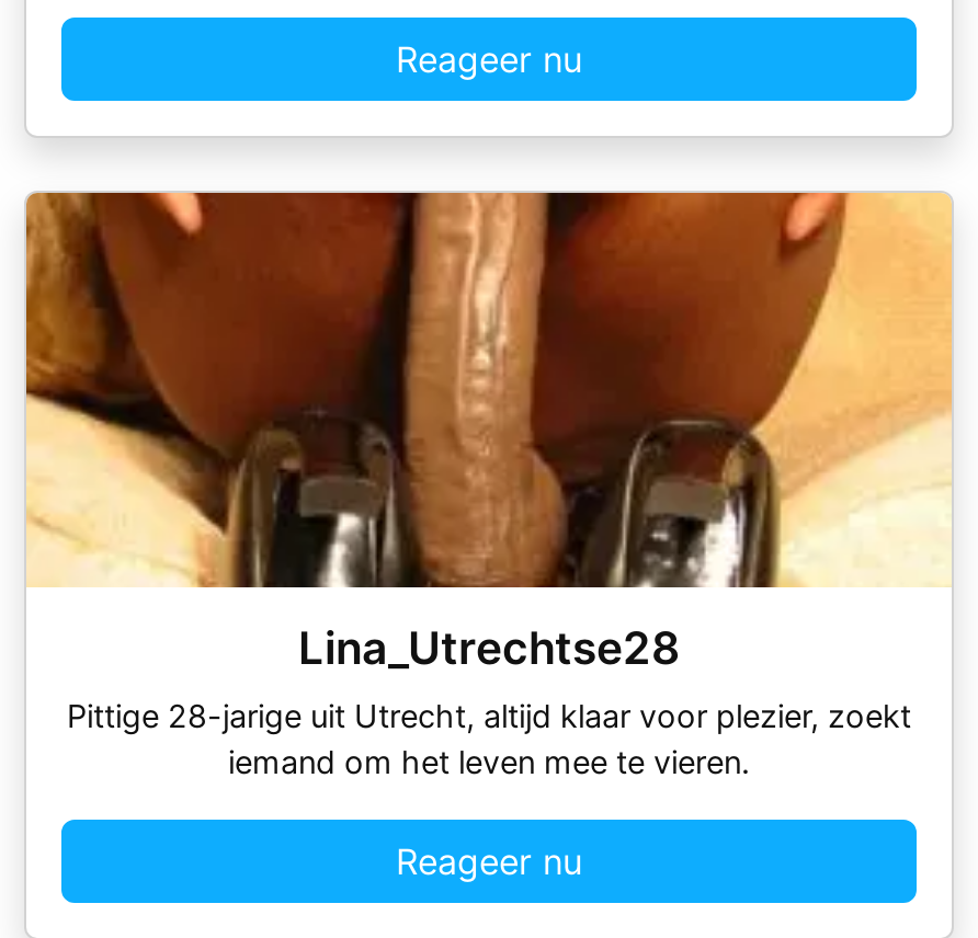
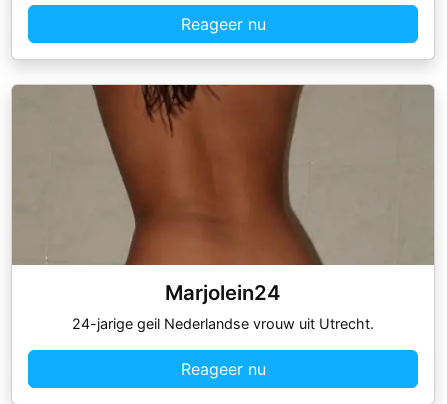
[24,191,954,780] [image] | Lina_Utrechtse28 | Pittige 28-jarige uit Utrecht, altijd klaar voor plezier, zoekt | iemand om het leven mee te vieren. -> [11,84,435,332] [image] | Marjolein24 | 24-jarige geil Nederlandse vrouw uit Utrecht.

